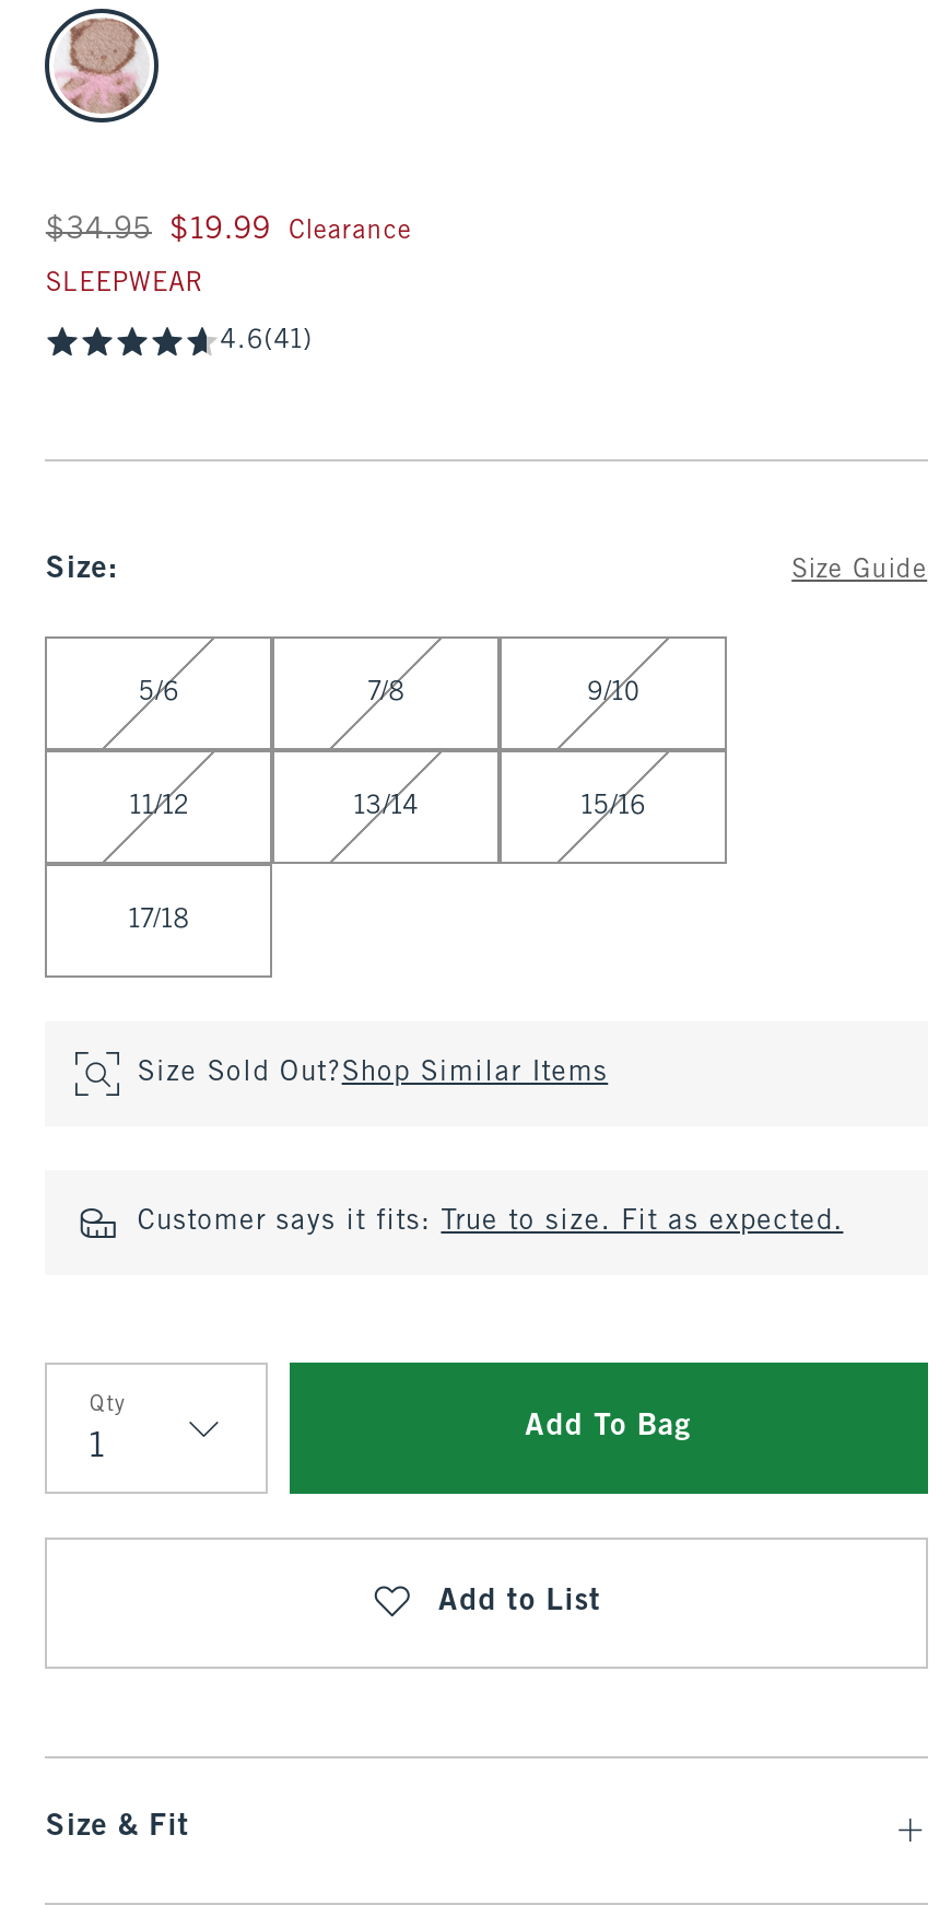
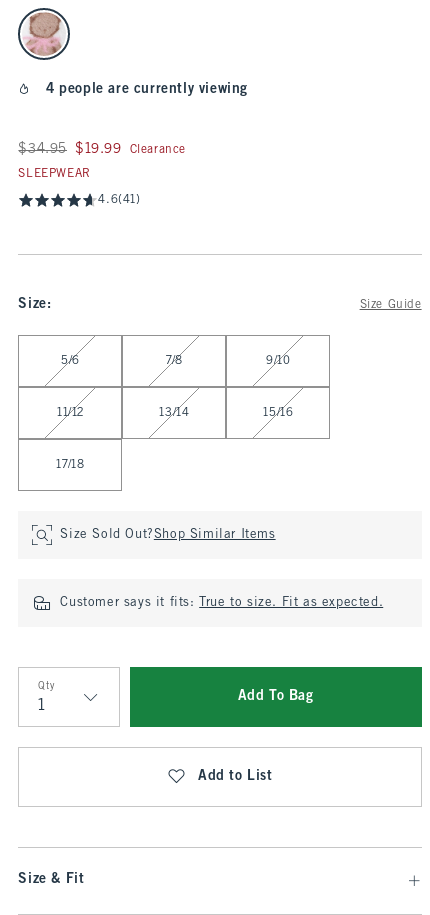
none -> [46,83,248,96] 4 people are currently viewing

